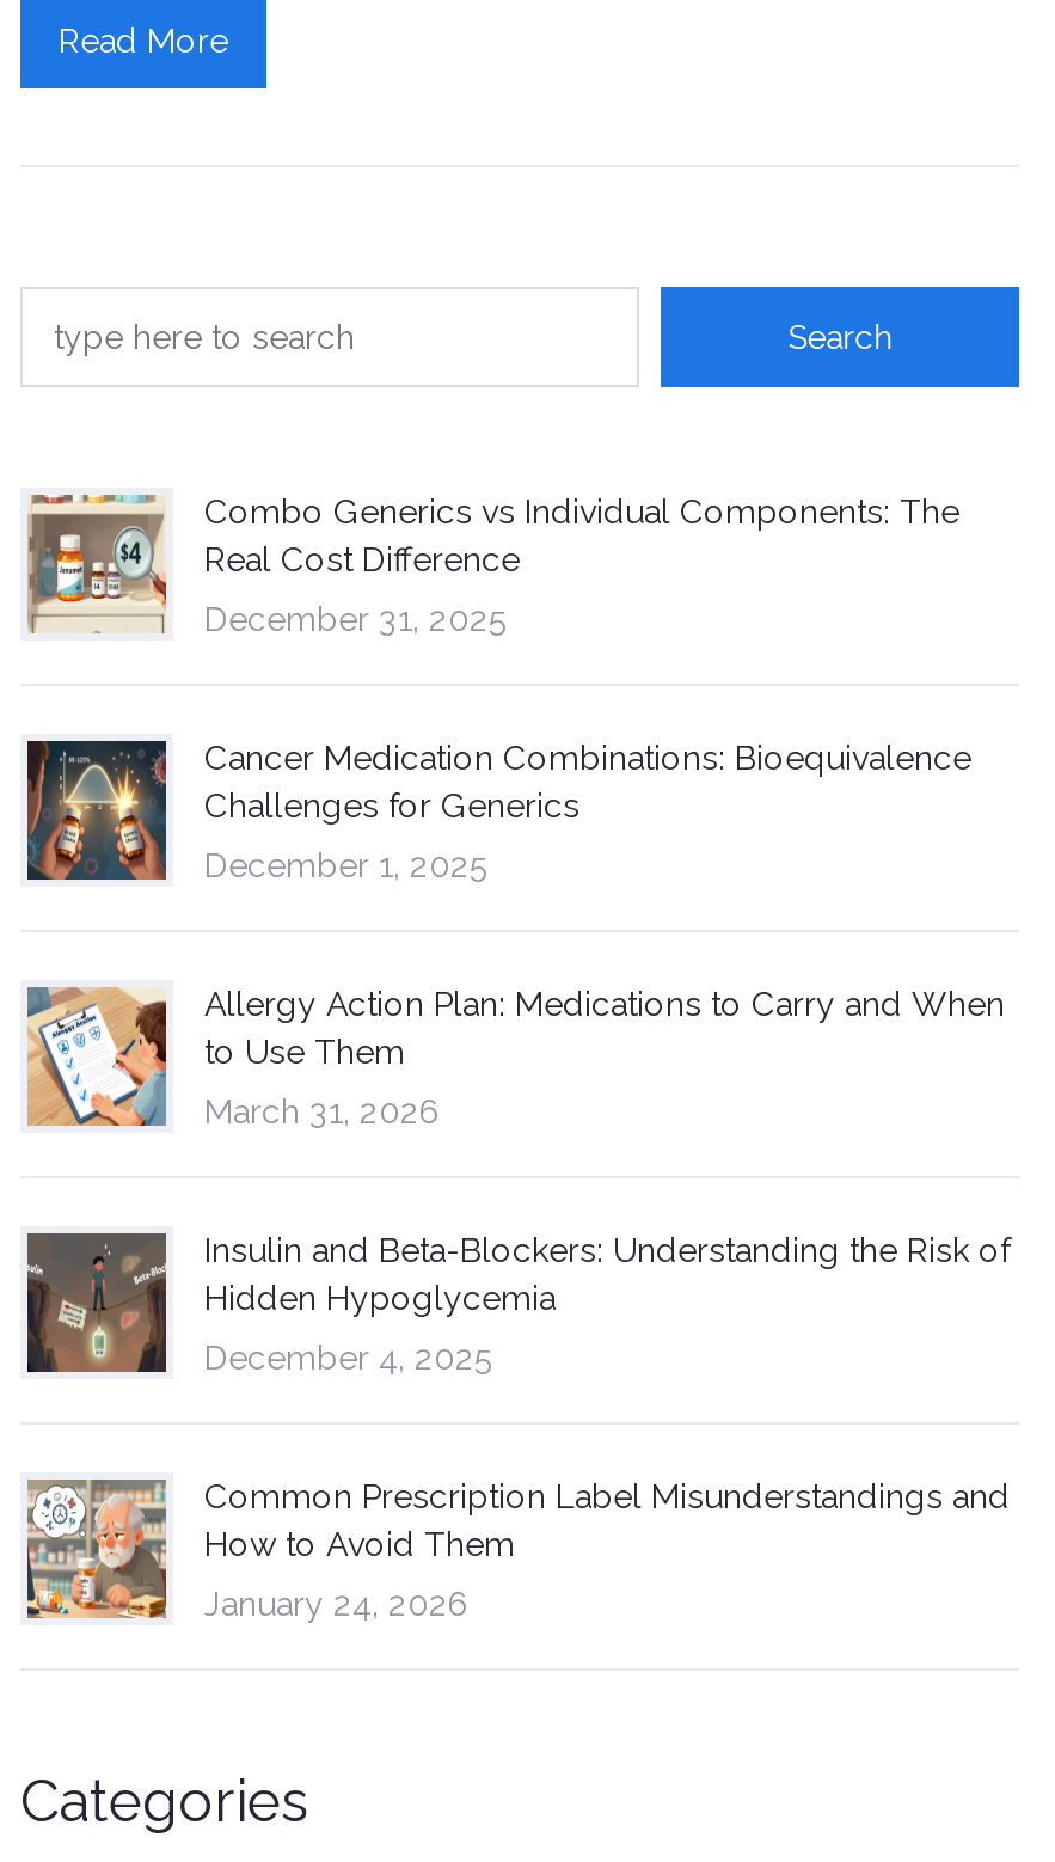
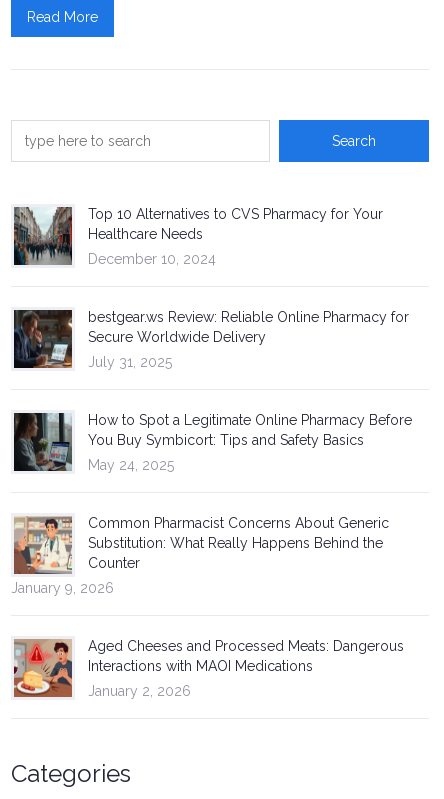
[27,492,959,633] [image] | Combo Generics vs Individual Components: The | Real Cost Difference -> [13,206,383,266] [image] | Top 10 Alternatives to CVS Pharmacy for Your | Healthcare Needs
[204,600,505,638] December 31, 2025 -> [88,251,216,267] December 10, 2024
[25,739,971,882] [image] | Cancer Medication Combinations: Bioequivalence | Challenges for Generics -> [14,309,409,369] [image] | bestgear.ws Review: Reliable Online Pharmacy for | Secure Worldwide Delivery
[204,846,486,885] December 1, 2025 -> [88,354,172,370] July 31, 2025
[25,985,1005,1128] [image] | Allergy Action Plan: Medications to Carry and When | to Use Them -> [13,412,412,472] [image] | How to Spot a Legitimate Online Pharmacy Before | You Buy Symbicort: Tips and Safety Basics
[204,1093,441,1131] March 31, 2026 -> [88,457,174,473] May 24, 2025
[27,1231,1010,1322] [image] | Insulin and Beta-Blockers: Understanding the Risk of | Hidden Hypoglycemia -> [14,515,389,573] [image] | Common Pharmacist Concerns About Generic | Substitution: What Really Happens Behind the | Counter
[204,1339,491,1377] December 4, 2025 -> [11,580,114,596] January 9, 2026
[25,1477,1010,1618] [image] | Common Prescription Label Misunderstandings and | How to Avoid Them -> [13,638,404,697] [image] | Aged Cheeses and Processed Meats: Dangerous | Interactions with MAOI Medications
[204,1585,470,1623] January 24, 2026 -> [88,683,191,699] January 2, 2026

